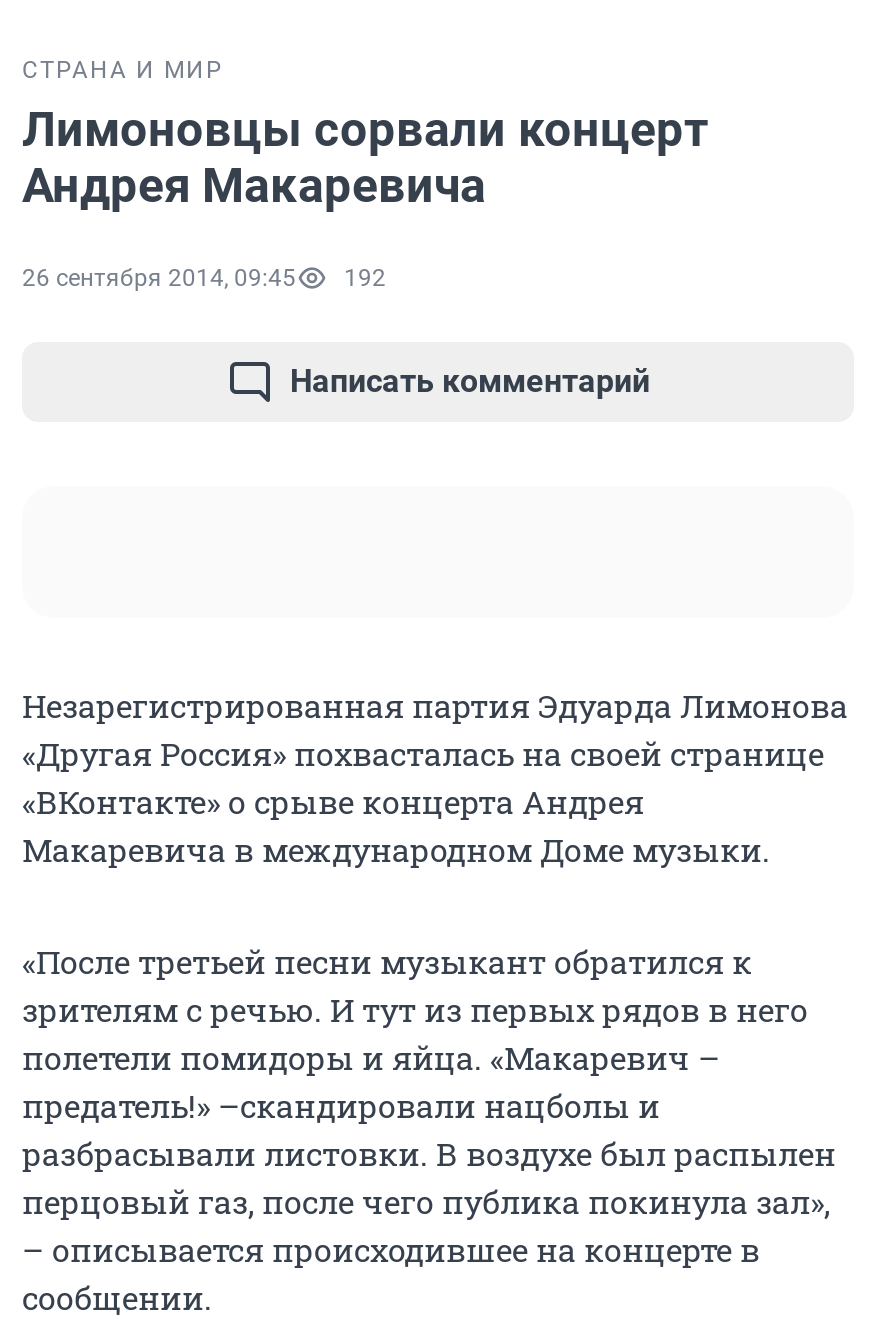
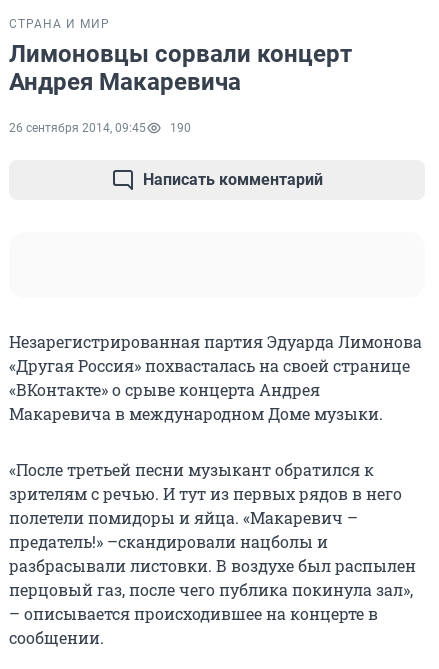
[22,264,386,292] 26 сентября 2014, 09:45 192 -> [9,121,191,135] 26 сентября 2014, 09:45 190

